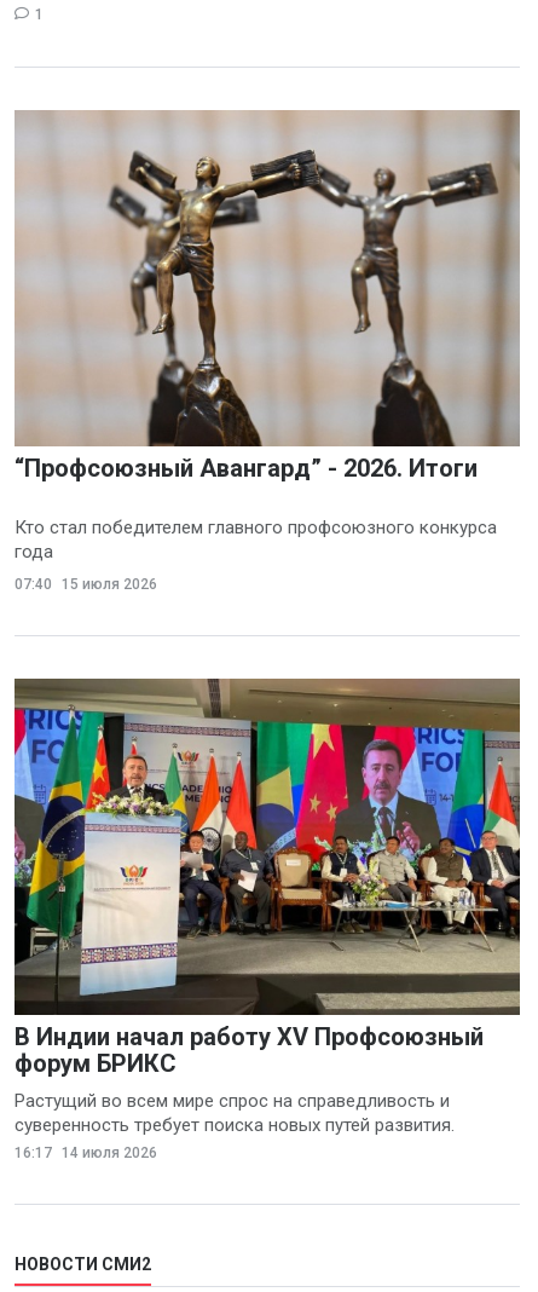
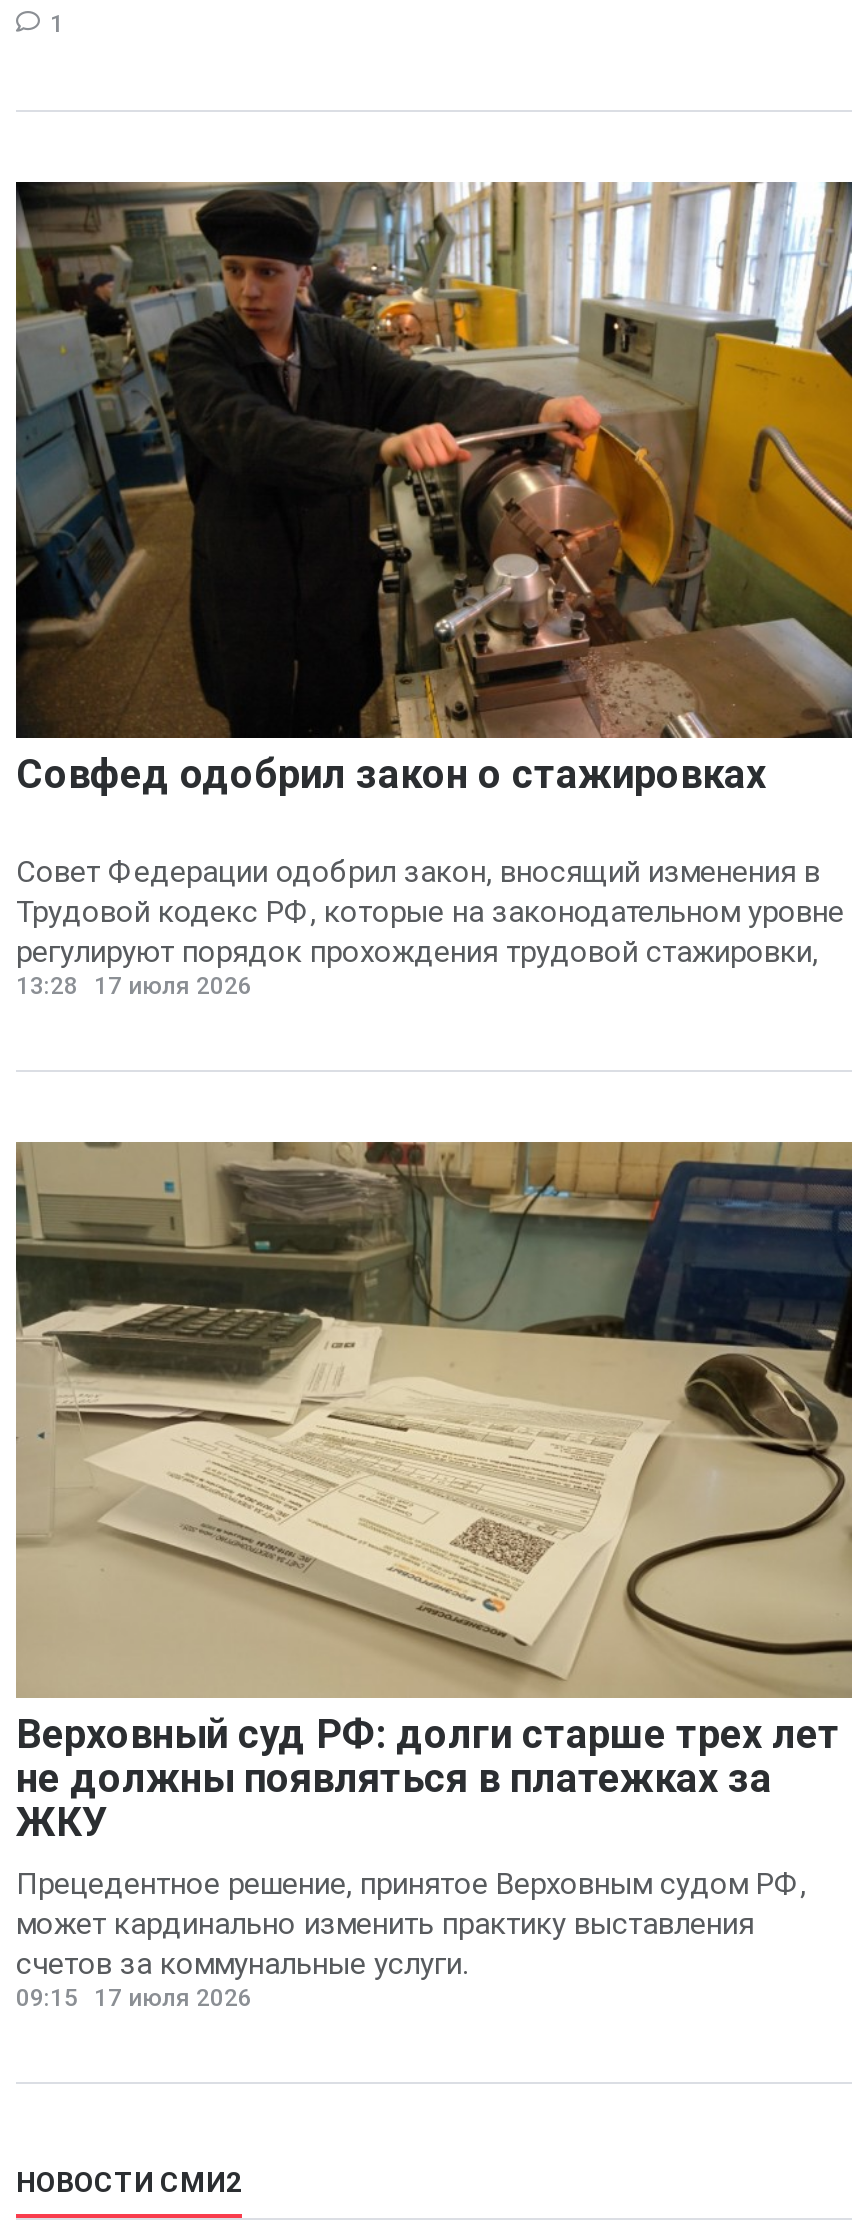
[15,109,520,592] [image] | “Профсоюзный Авангард” - 2026. Итоги | Кто стал победителем главного профсоюзного конкурса | года | 07:40 15 июля 2026 -> [14,182,854,999] [image] | Совфед одобрил закон о стажировках | Совет Федерации одобрил закон, вносящий изменения в | Трудовой кодекс РФ, которые на законодательном уровне | регулируют порядок прохождения трудовой стажировки, | 13:28 17 июля 2026
[13,677,521,970] [image] -> [14,1140,854,1694] [image]
[15,1022,484,1161] В Индии начал работу XV Профсоюзный | форум БРИКС | Растущий во всем мире спрос на справедливость и | суверенность требует поиска новых путей развития. | 16:17 14 июля 2026 -> [16,1710,840,2012] Верховный суд РФ: долги старше трех лет | не должны появляться в платежках за | ЖКУ | Прецедентное решение, принятое Верховным судом РФ, | может кардинально изменить практику выставления | счетов за коммунальные услуги. | 09:15 17 июля 2026

